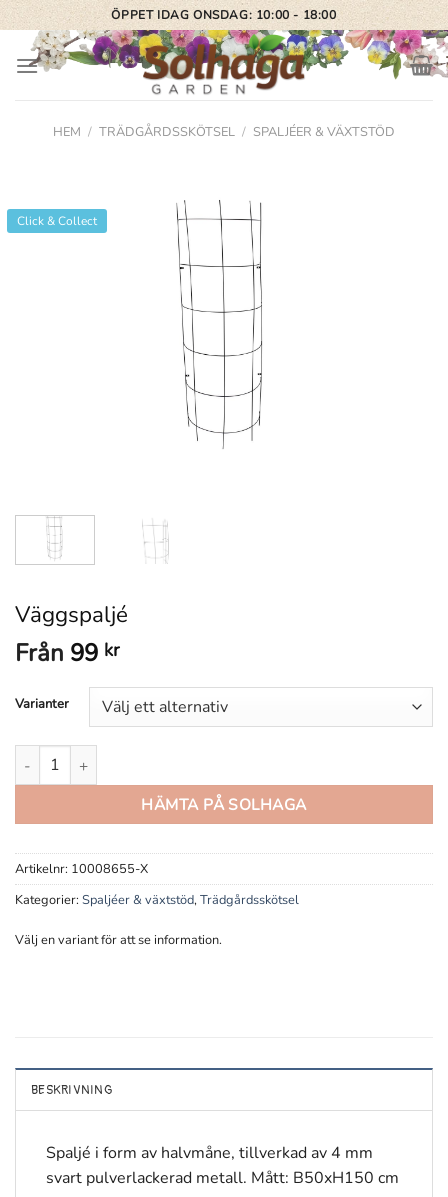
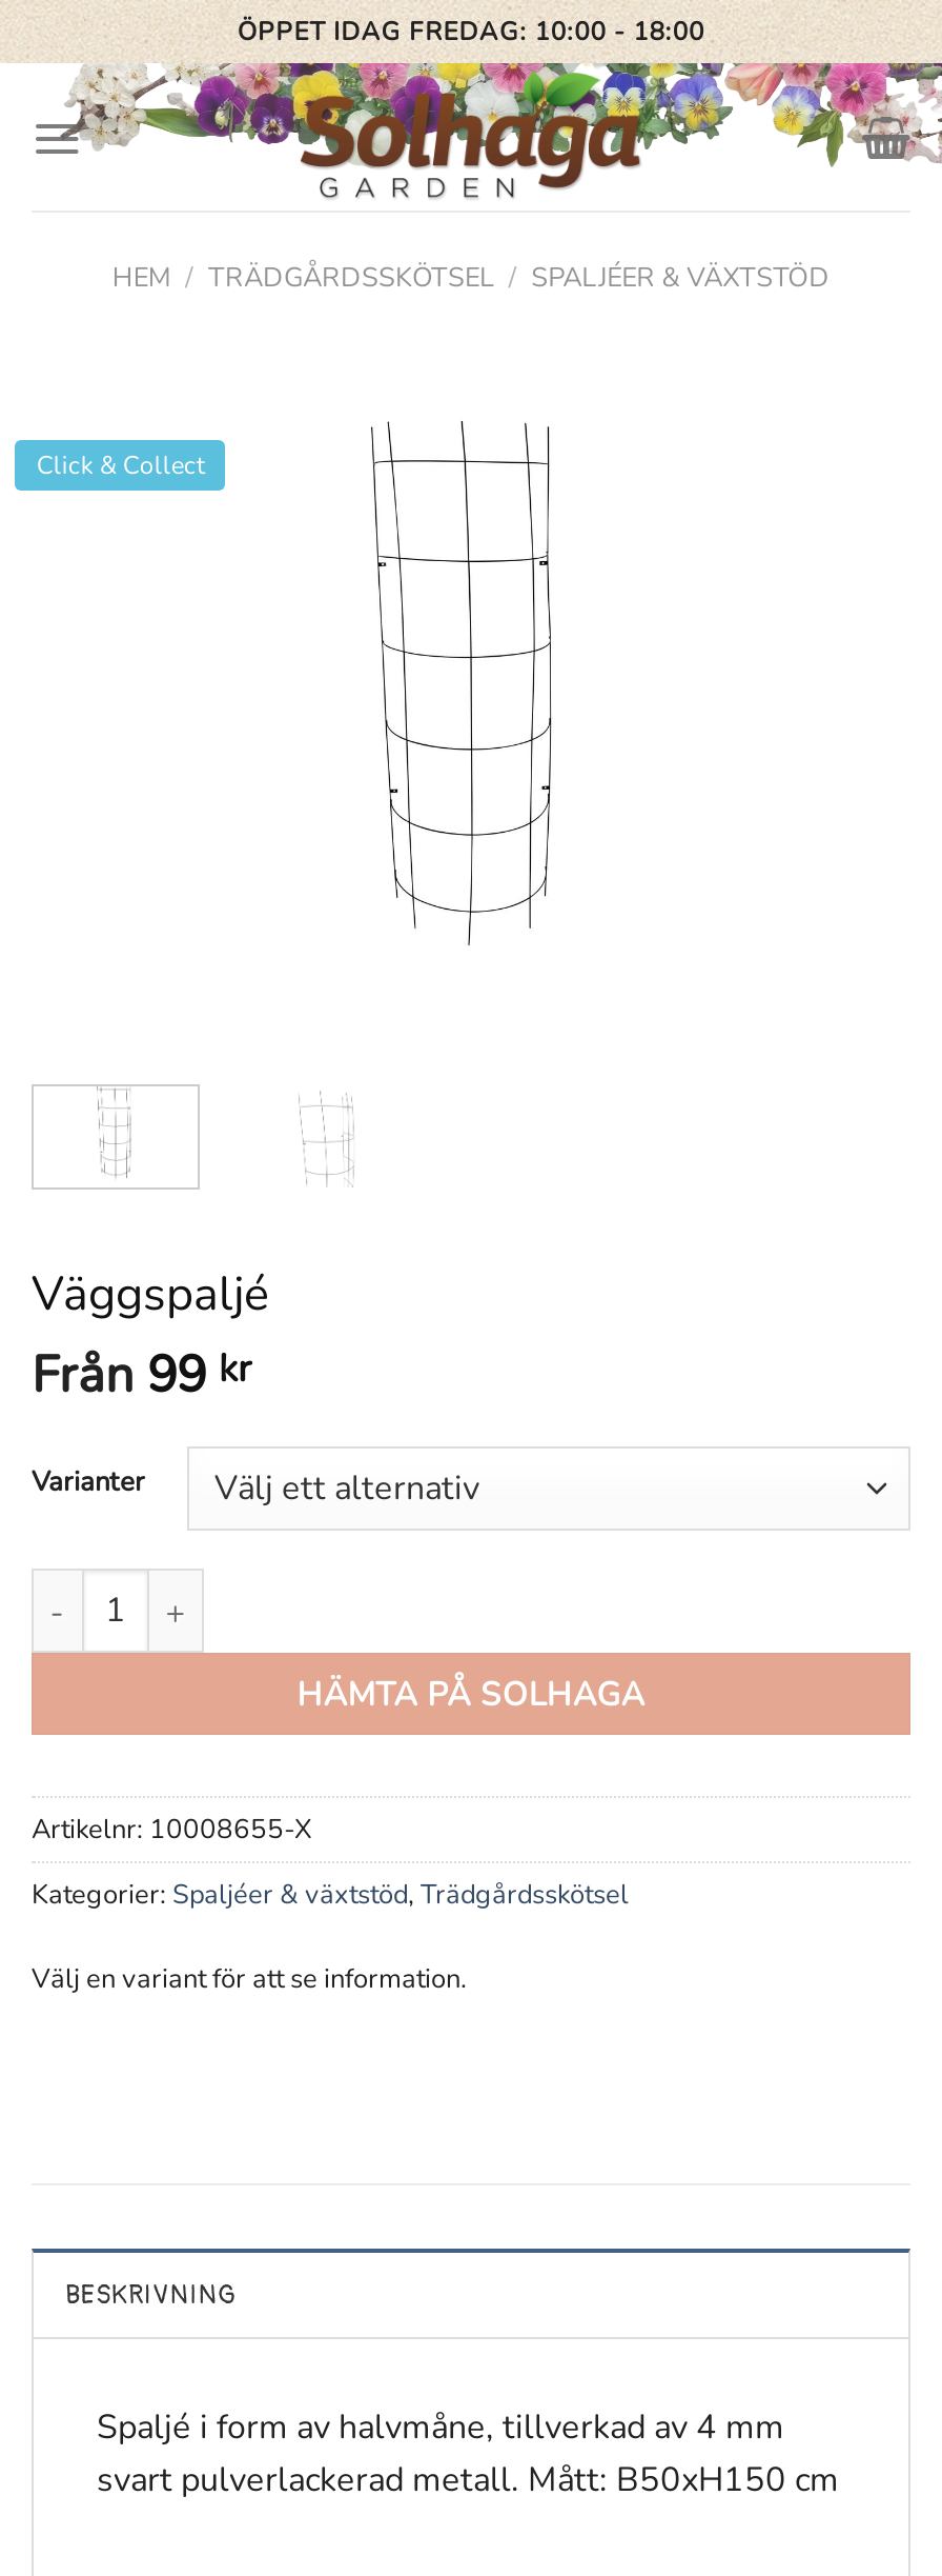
[111,7,337,23] ÖPPET IDAG ONSDAG: 10:00 - 18:00 -> [237,15,705,48] ÖPPET IDAG FREDAG: 10:00 - 18:00

